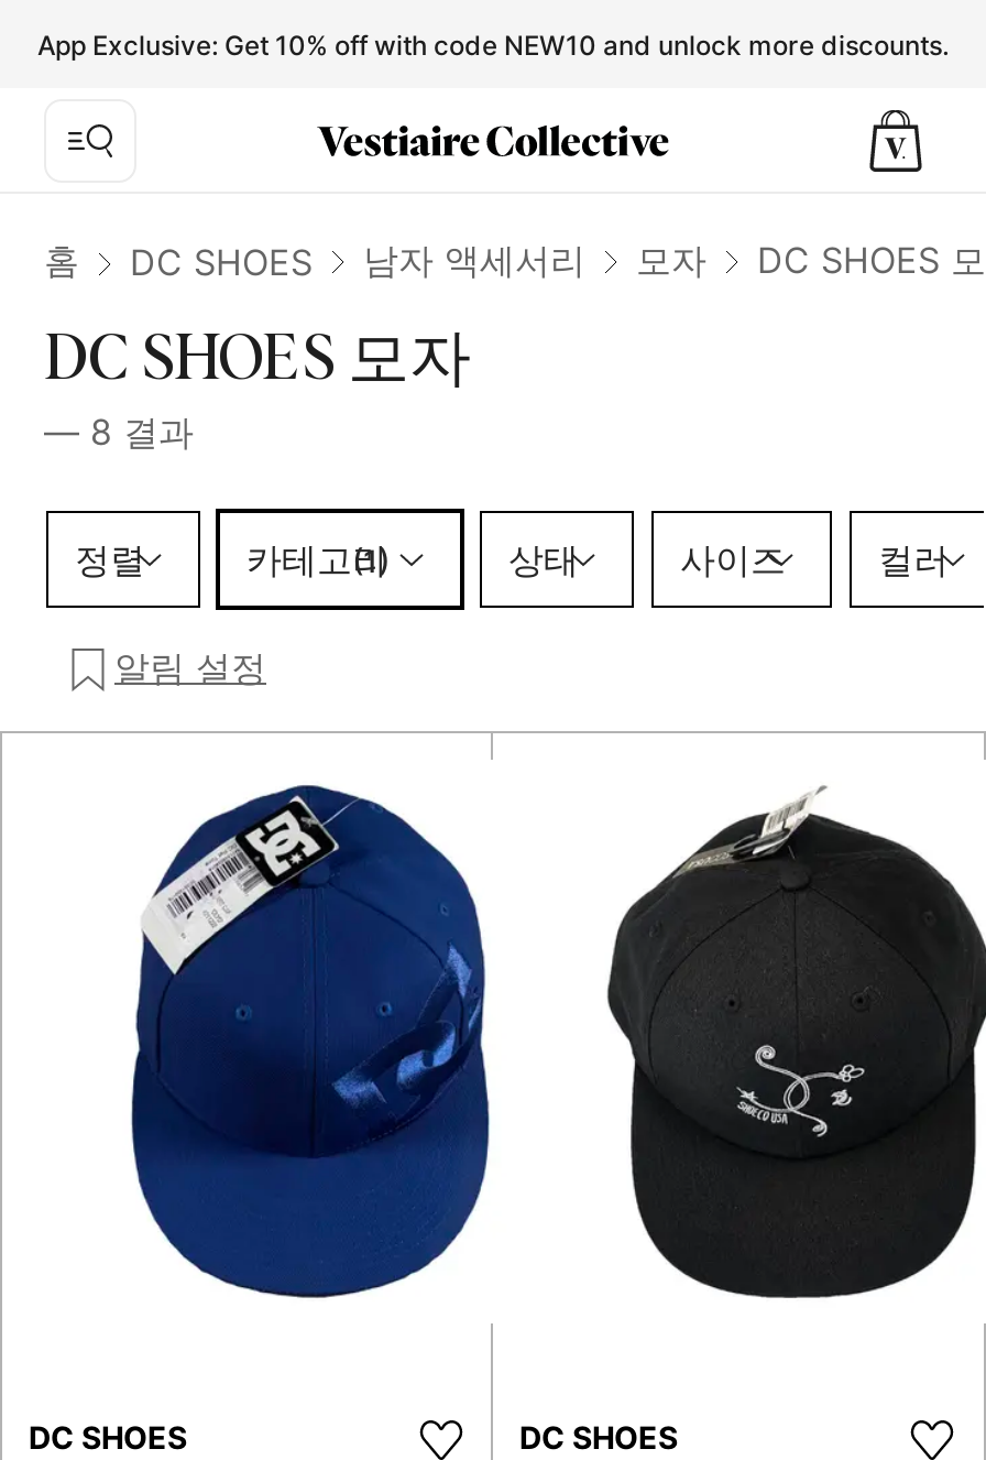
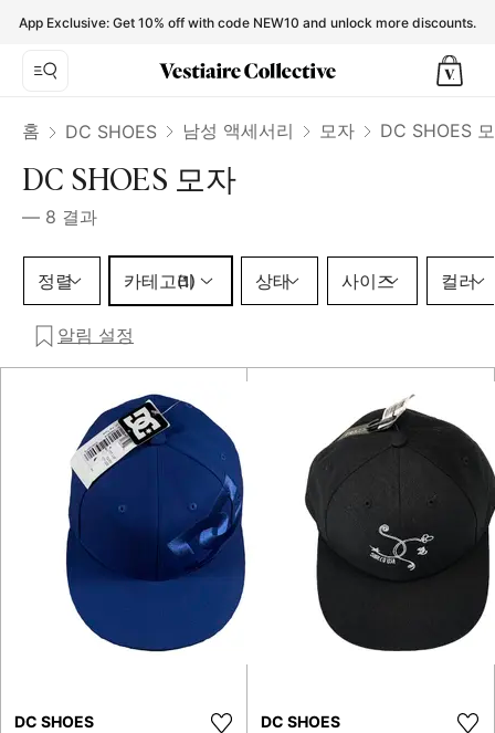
[363,238,585,282] 남자 액세서리 -> [182,119,294,142] 남성 액세서리

